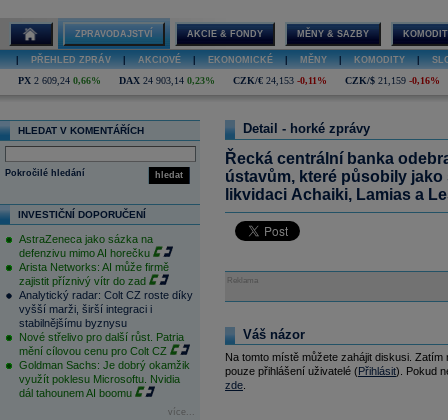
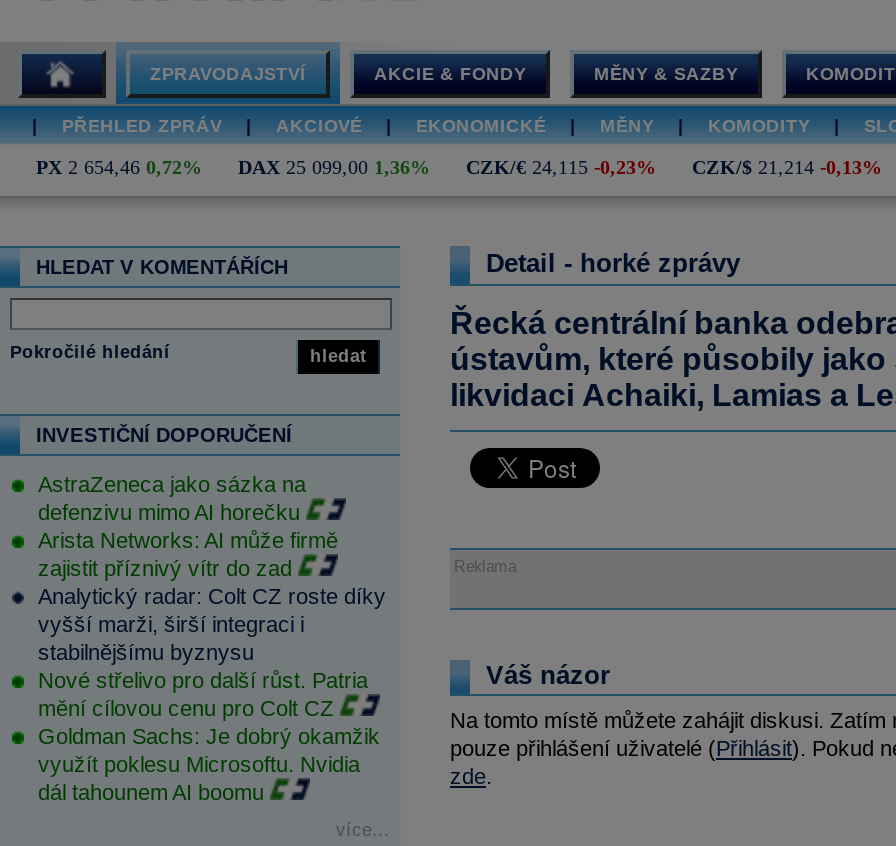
[18,75,101,86] PX 2 609,24 0,66% -> [36,156,202,178] PX 2 654,46 0,72%
[119,75,215,86] DAX 24 903,14 0,23% -> [238,156,430,178] DAX 25 099,00 1,36%
[233,75,327,86] CZK/€ 24,153 -0,11% -> [466,156,656,178] CZK/€ 24,115 -0,23%
[345,75,440,86] CZK/$ 21,159 -0,16% -> [692,156,882,178] CZK/$ 21,214 -0,13%

